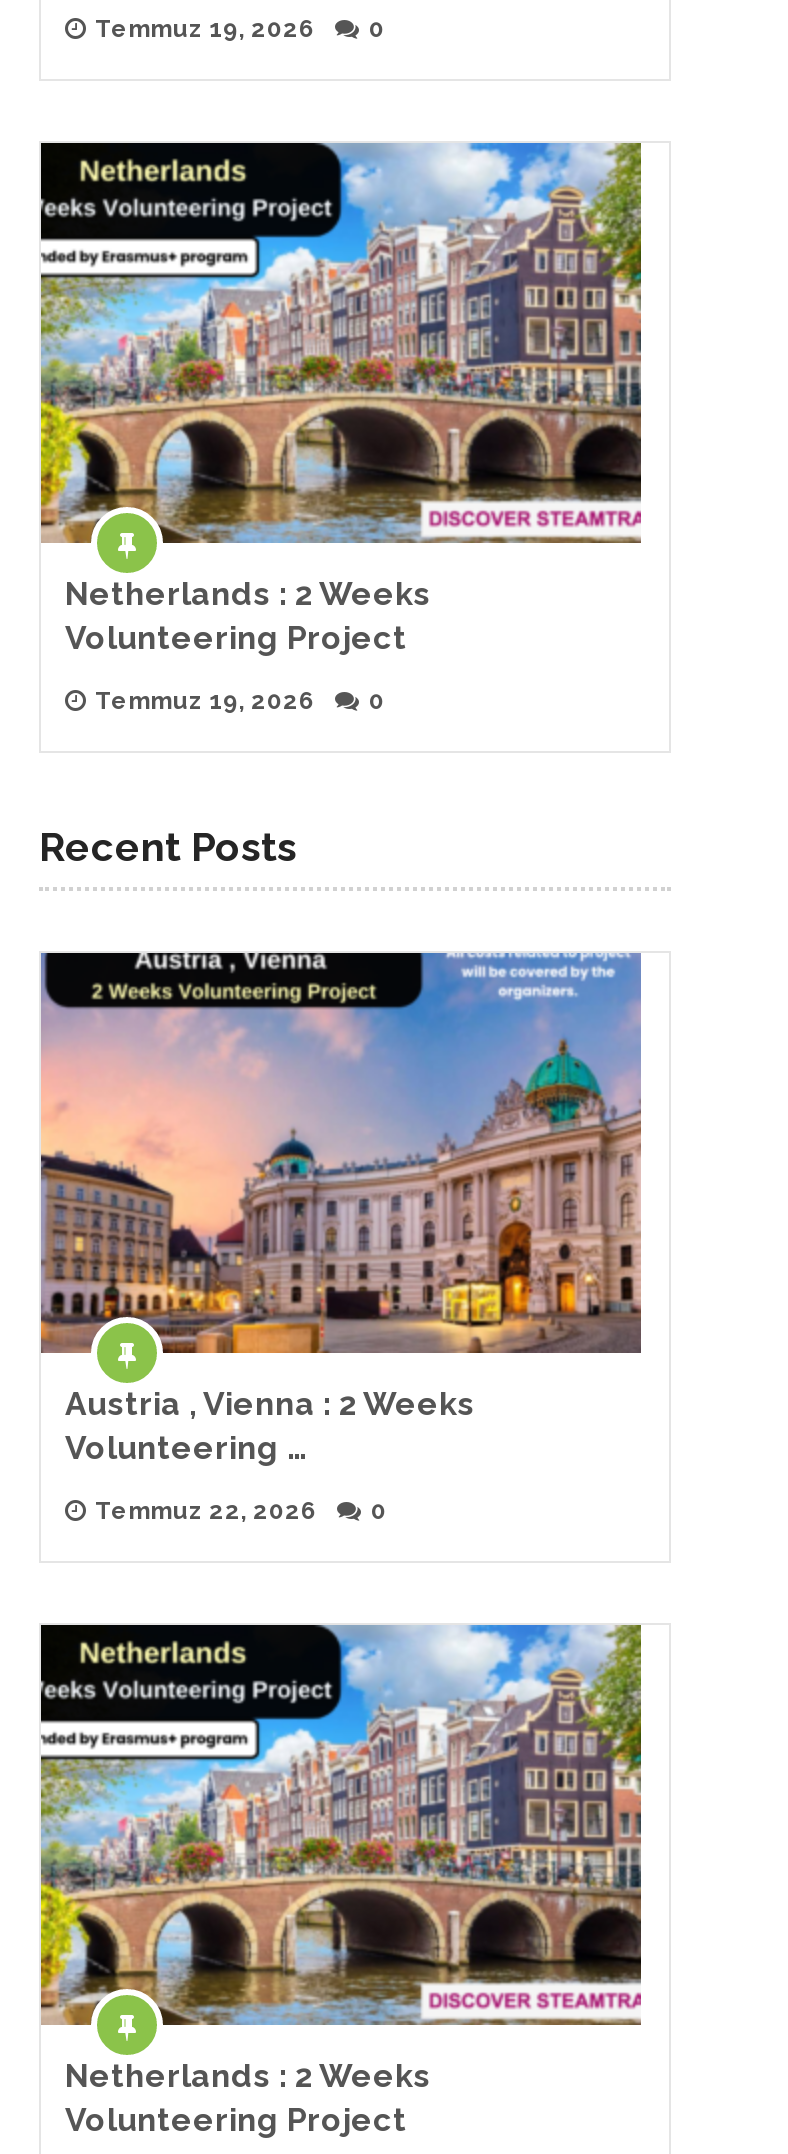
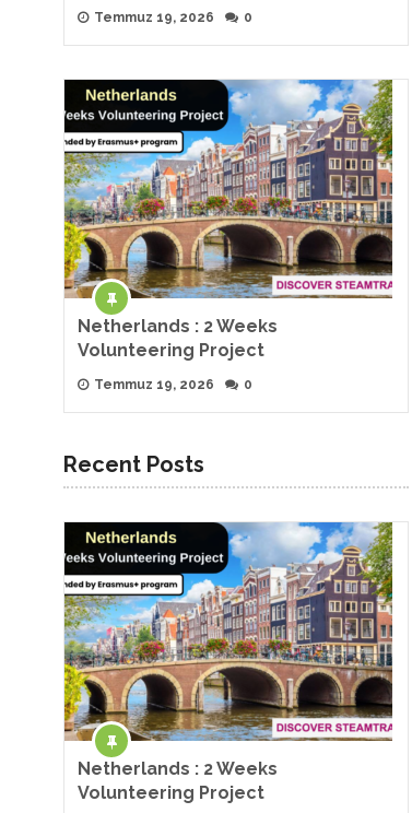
[39,951,643,1525] [image] | Austria , Vienna : 2 Weeks | Volunteering … | Temmuz 22, 2026 | 0 -> none

